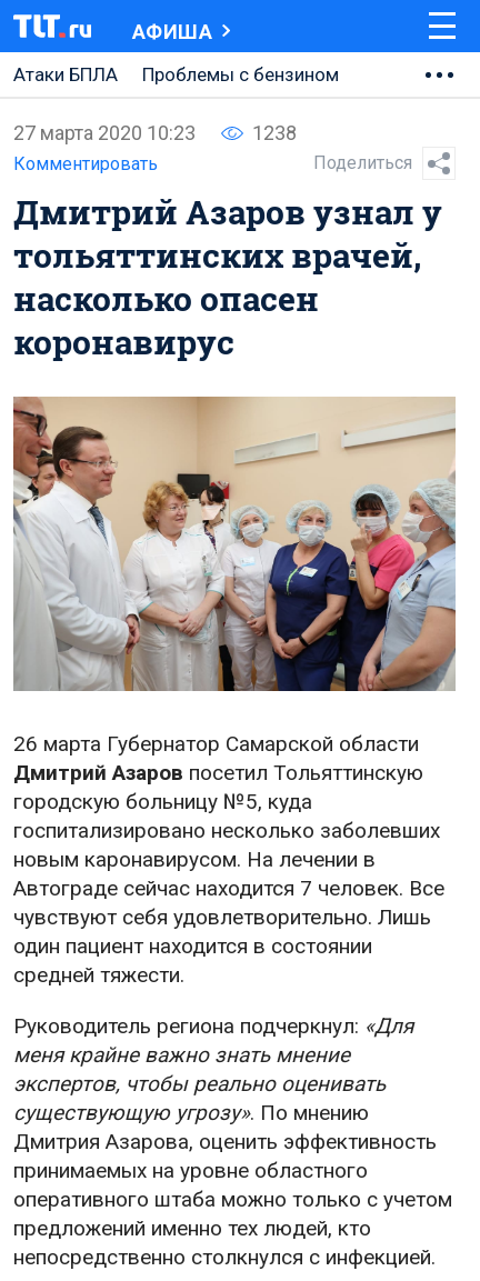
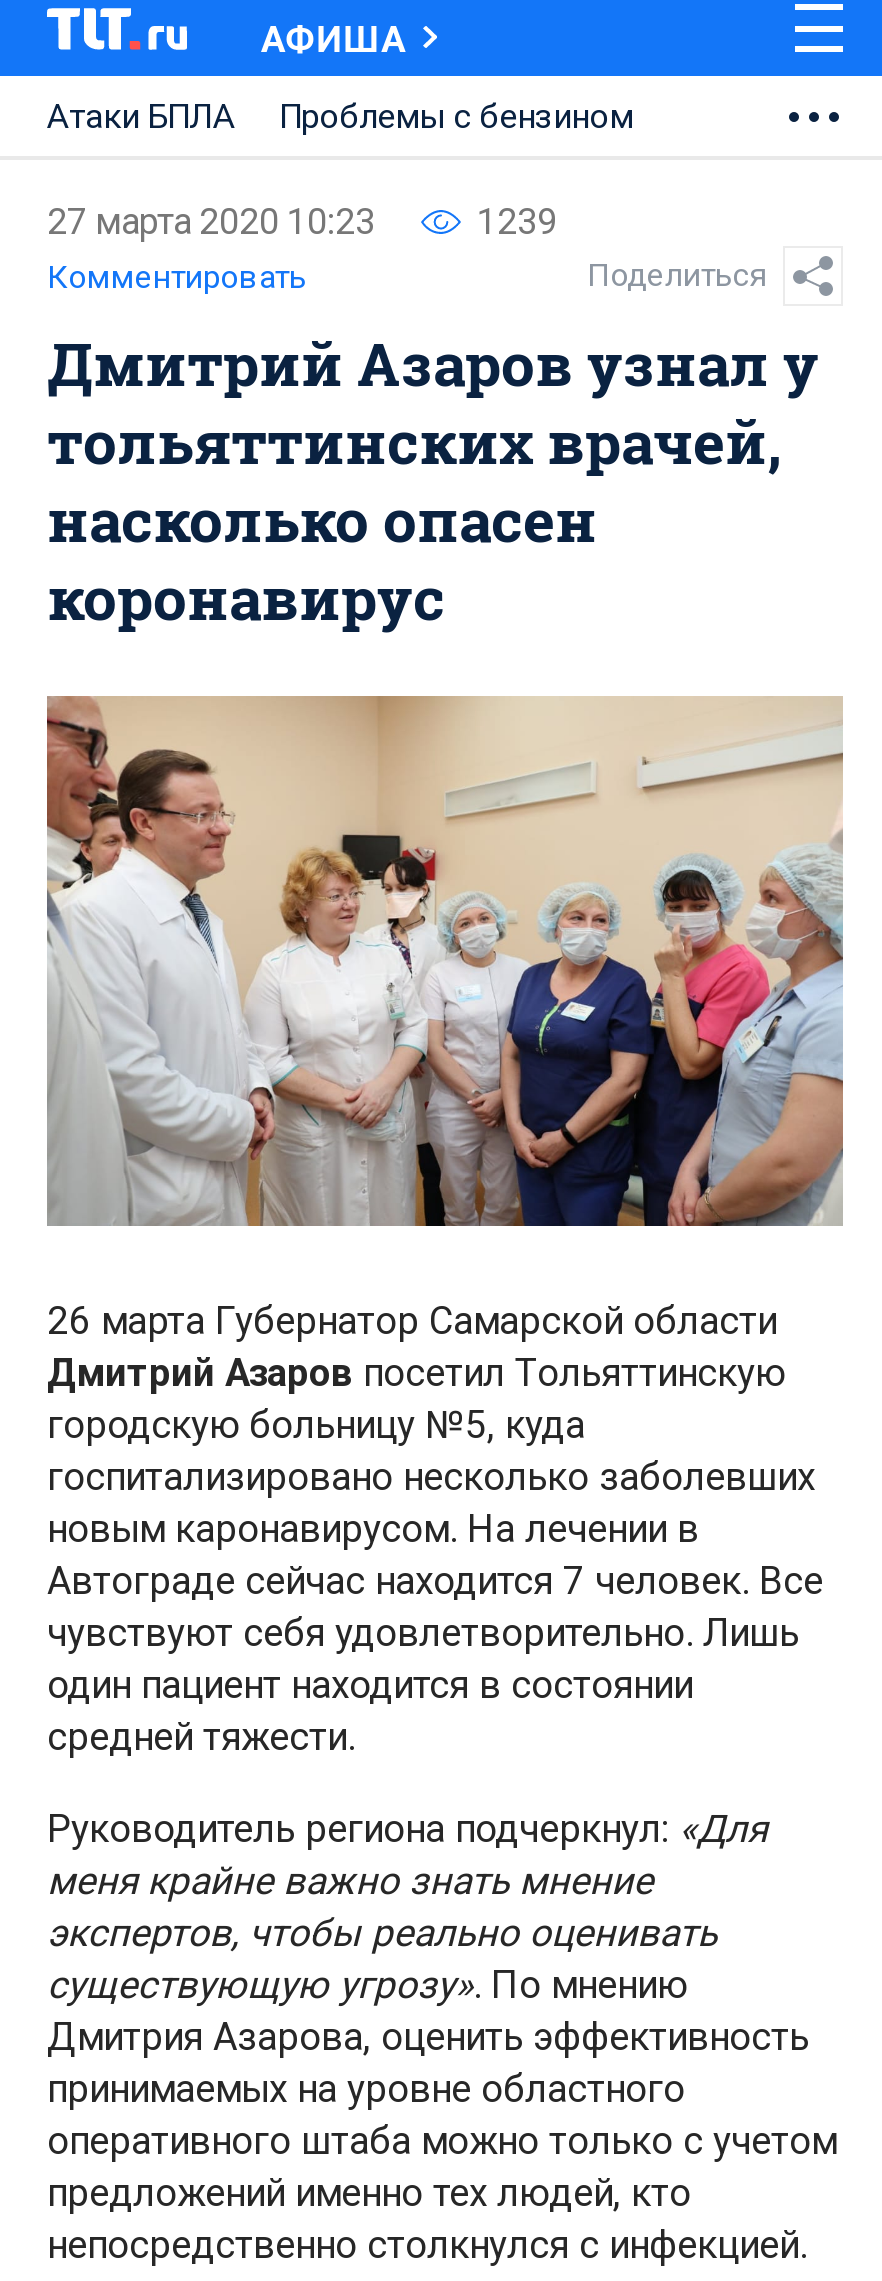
[252,121,297,144] 1238 -> [477,200,557,242] 1239

